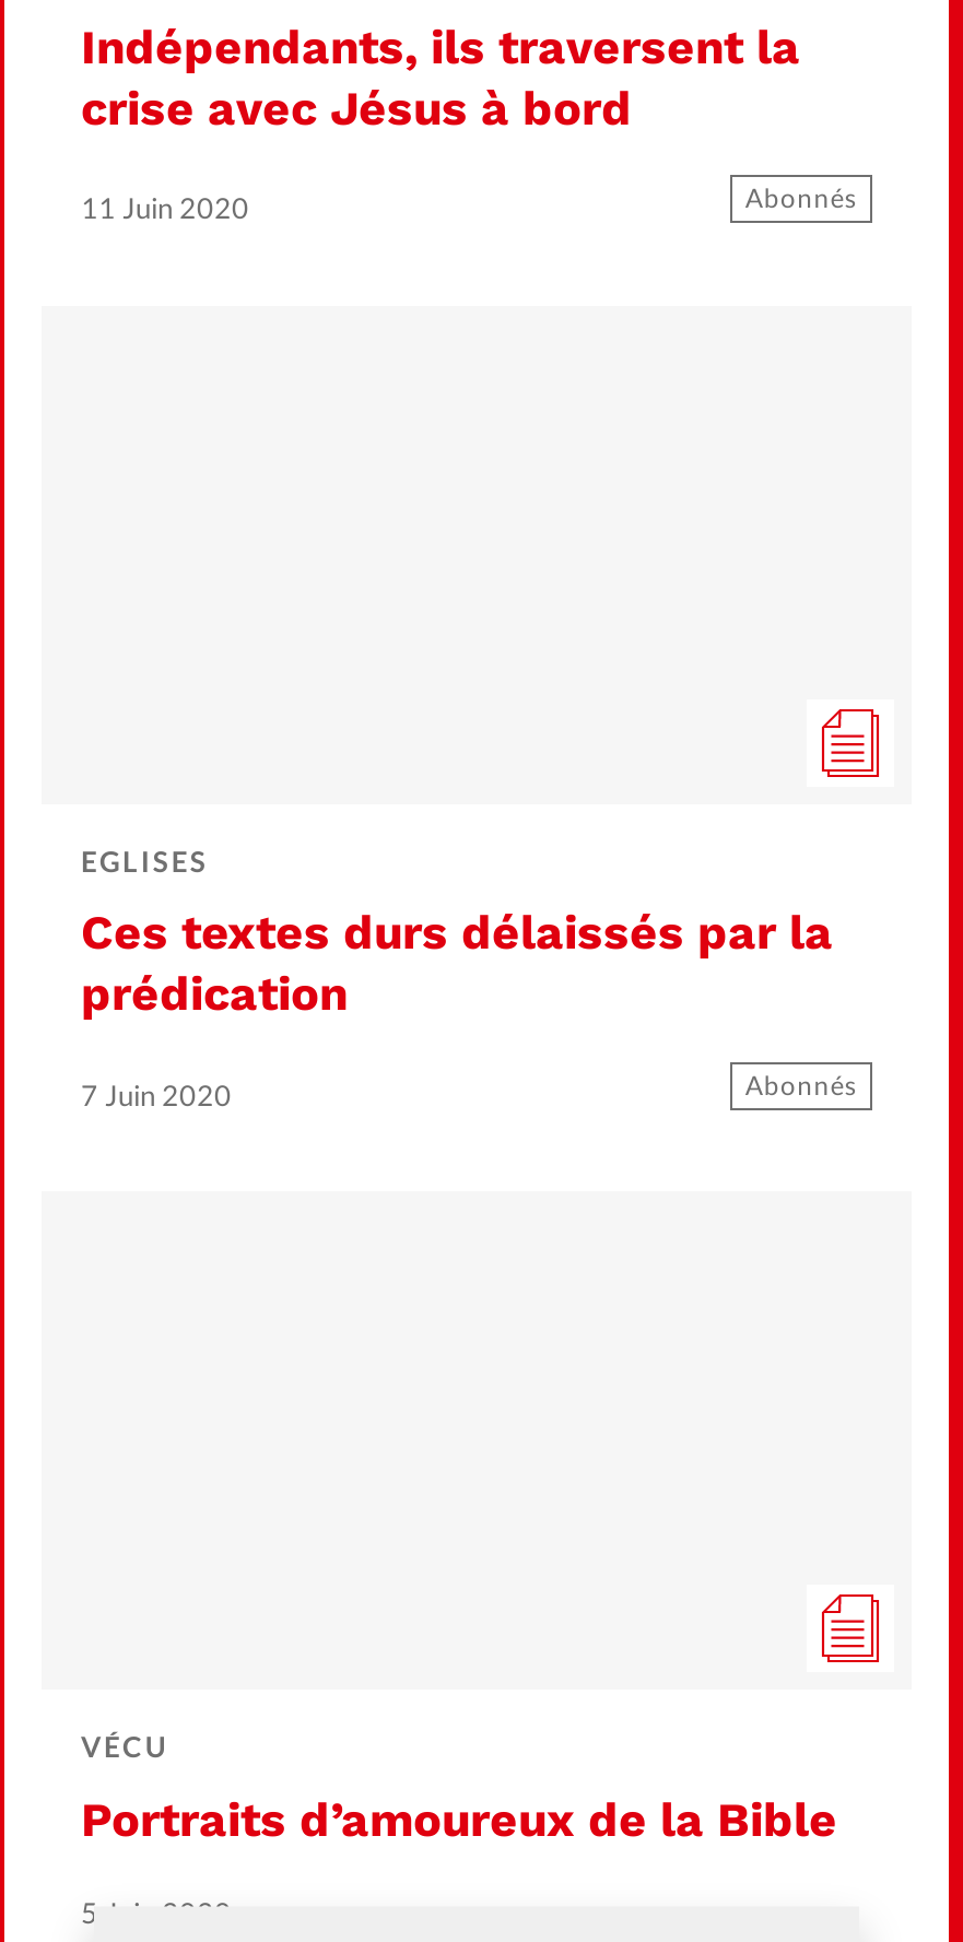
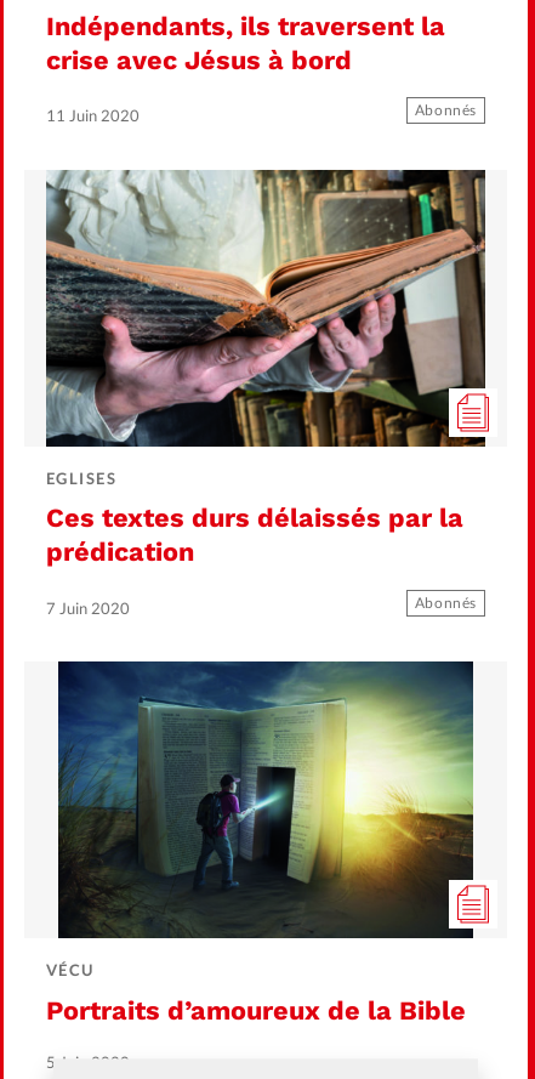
none -> [45,169,486,448] [image]
none -> [57,660,474,939] [image]

